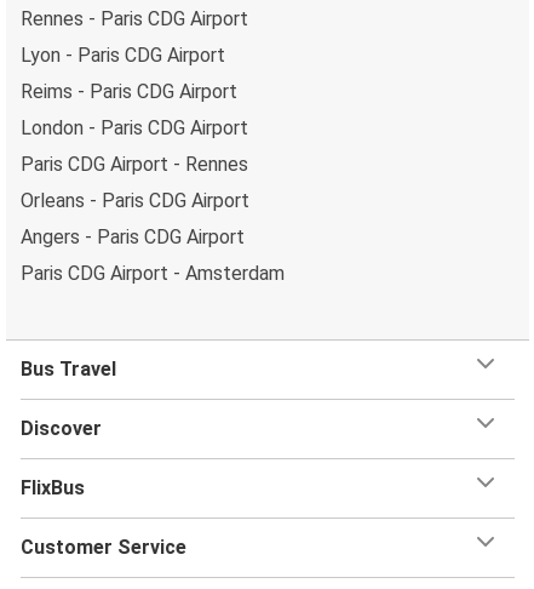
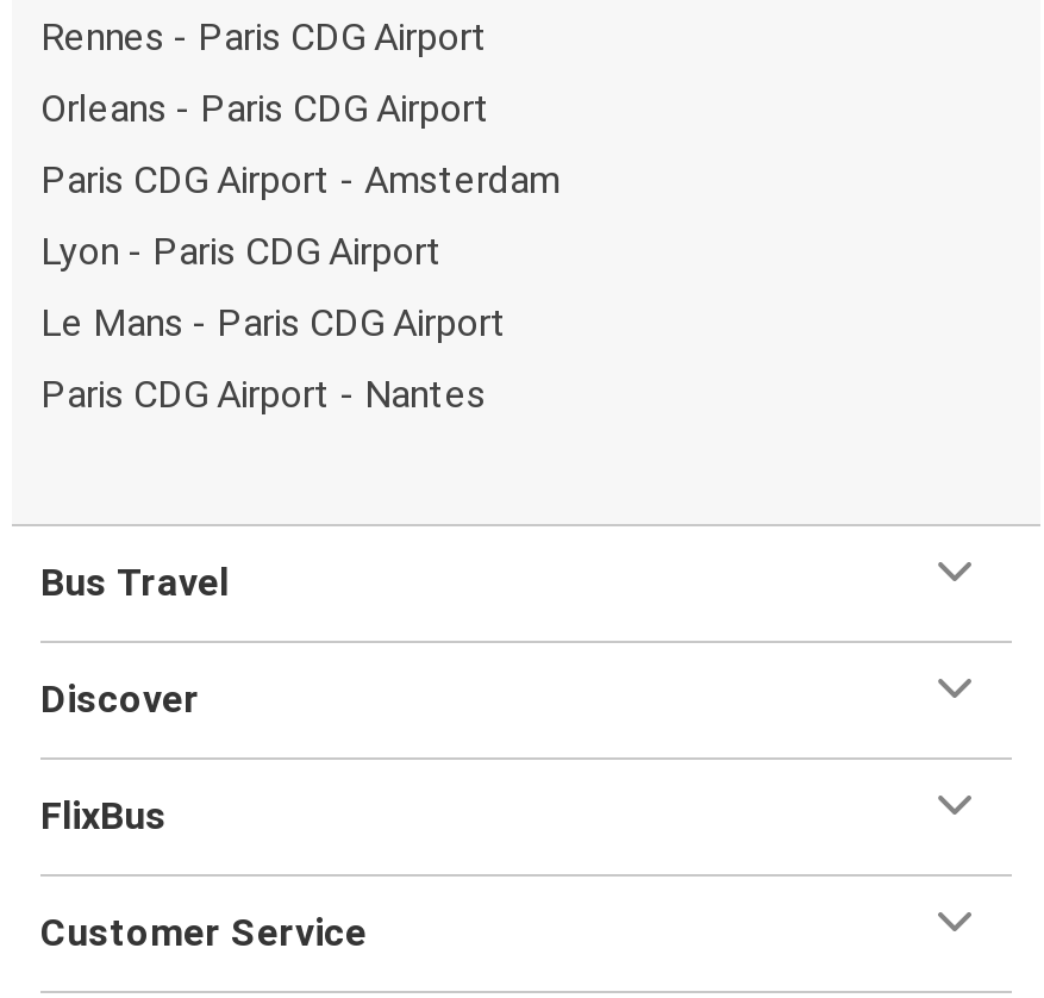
moved [21,43,225,66] -> [40,227,443,273]: Lyon - Paris CDG Airport
[21,79,248,248] Reims - Paris CDG Airport | London - Paris CDG Airport | Paris CDG Airport - Rennes | Angers - Paris CDG Airport -> [40,299,507,416] Le Mans - Paris CDG Airport | Paris CDG Airport - Nantes
moved [21,188,249,211] -> [40,85,490,130]: Orleans - Paris CDG Airport
moved [21,261,285,284] -> [40,156,559,201]: Paris CDG Airport - Amsterdam

